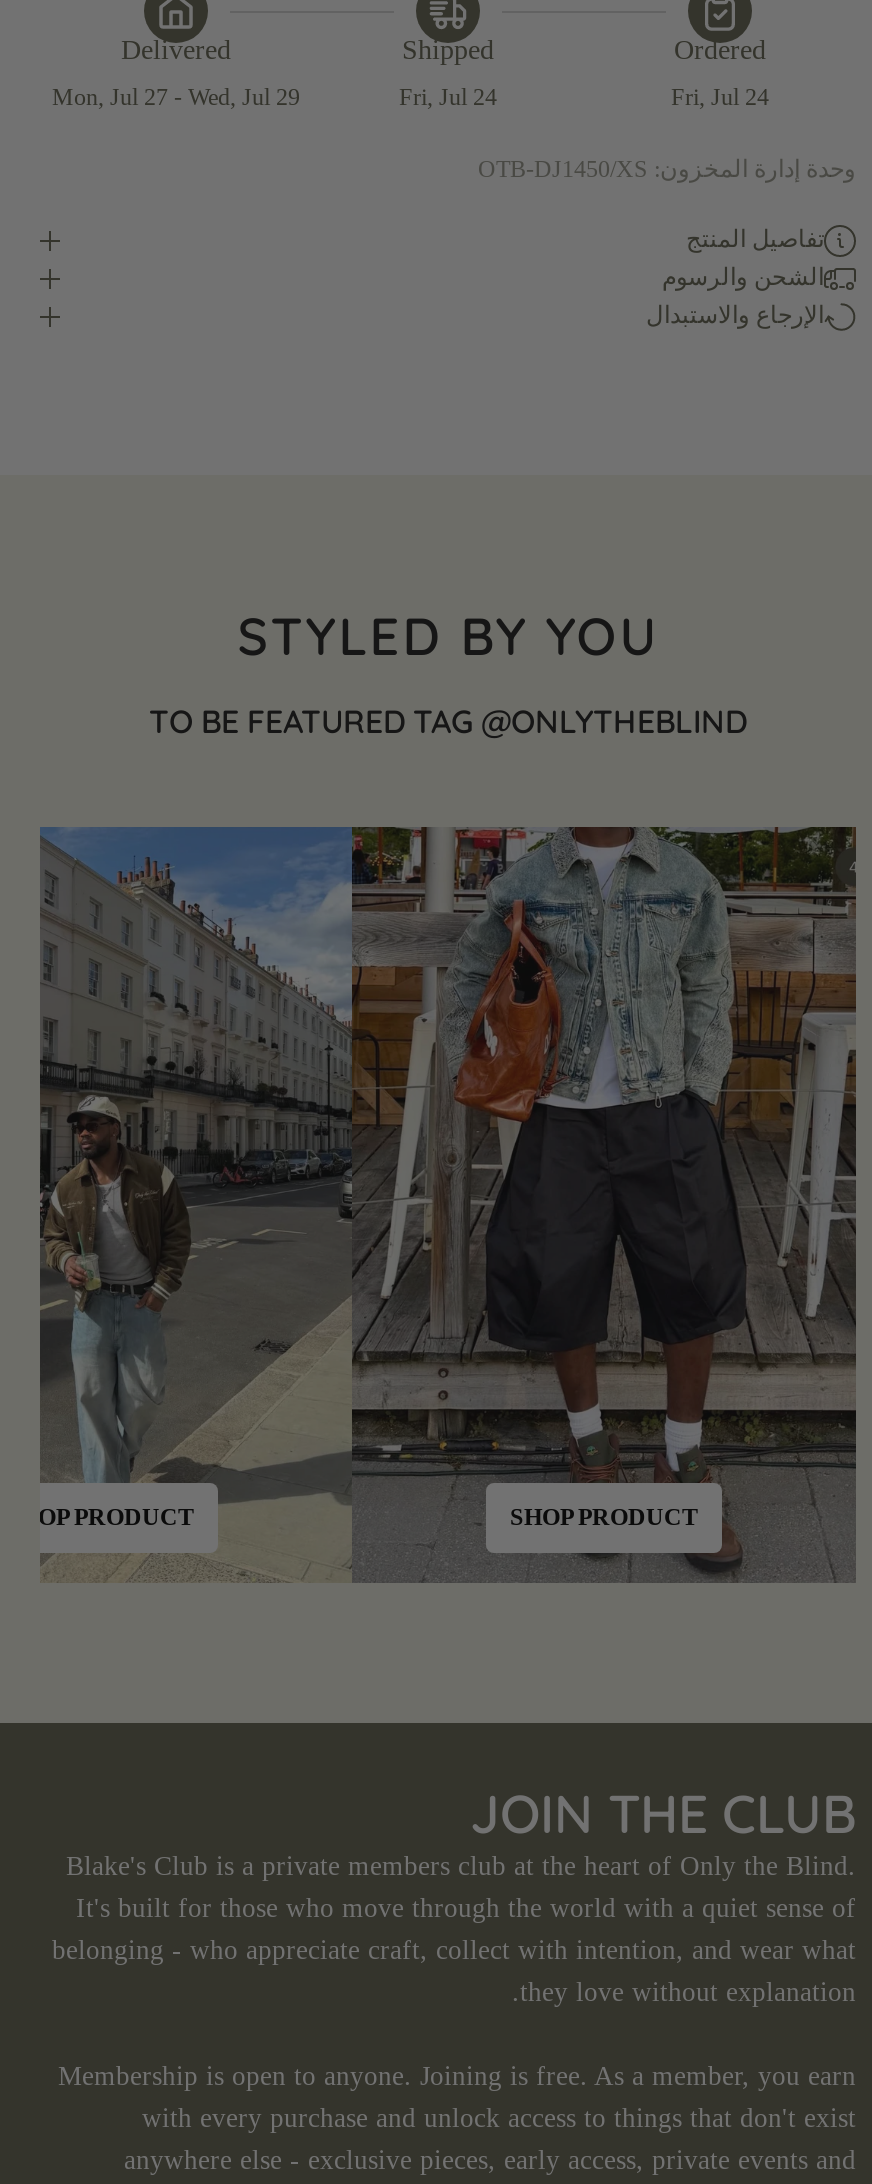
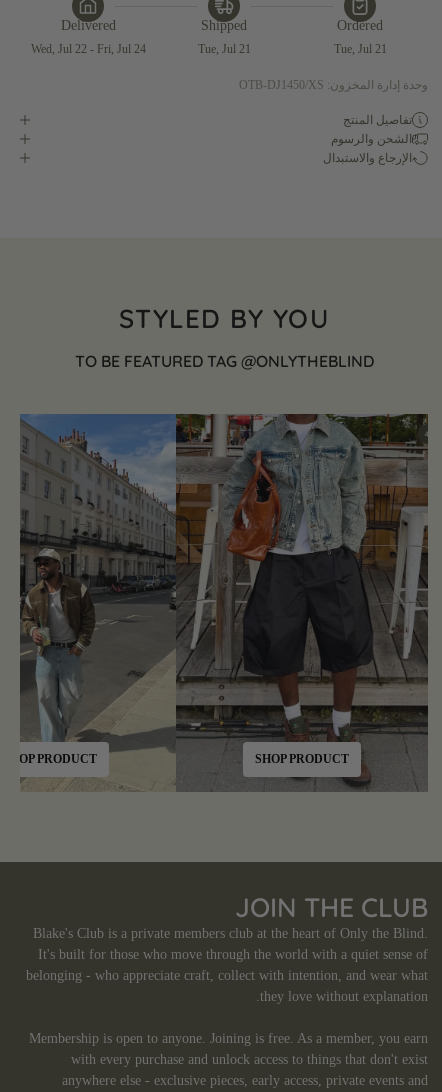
[52,83,300,111] Mon, Jul 27 - Wed, Jul 29 -> [30,41,145,55] Wed, Jul 22 - Fri, Jul 24
[399,83,497,111] Fri, Jul 24 -> [197,41,250,55] Tue, Jul 21
[671,83,769,111] Fri, Jul 24 -> [333,41,386,55] Tue, Jul 21

